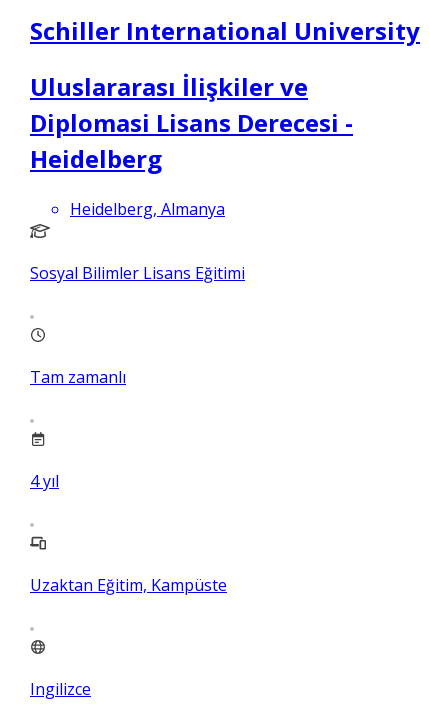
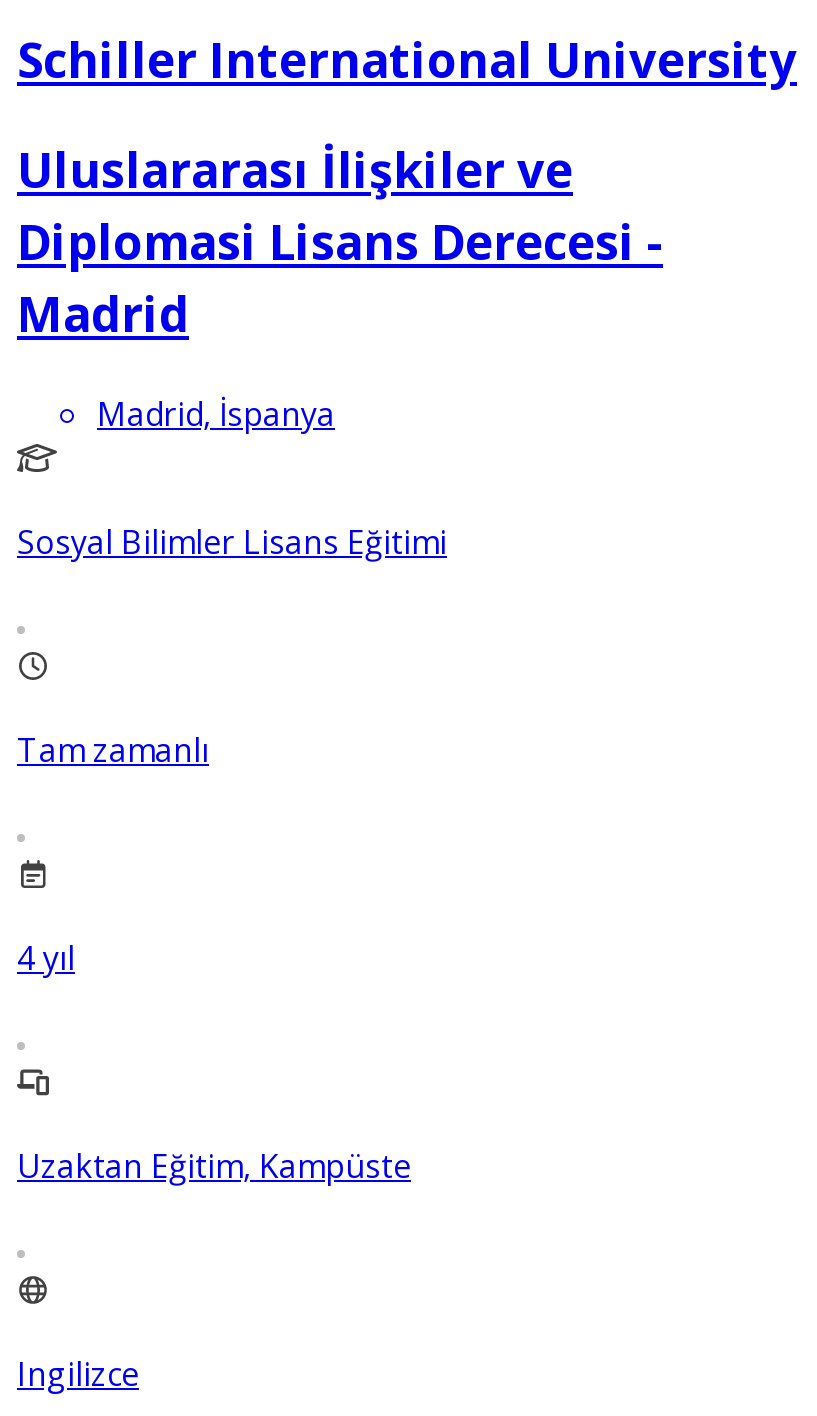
[30,142,162,175] Heidelberg -> [17,280,189,346] Madrid
[70,198,225,220] Heidelberg, Almanya -> [97,392,335,436] Madrid, İspanya

